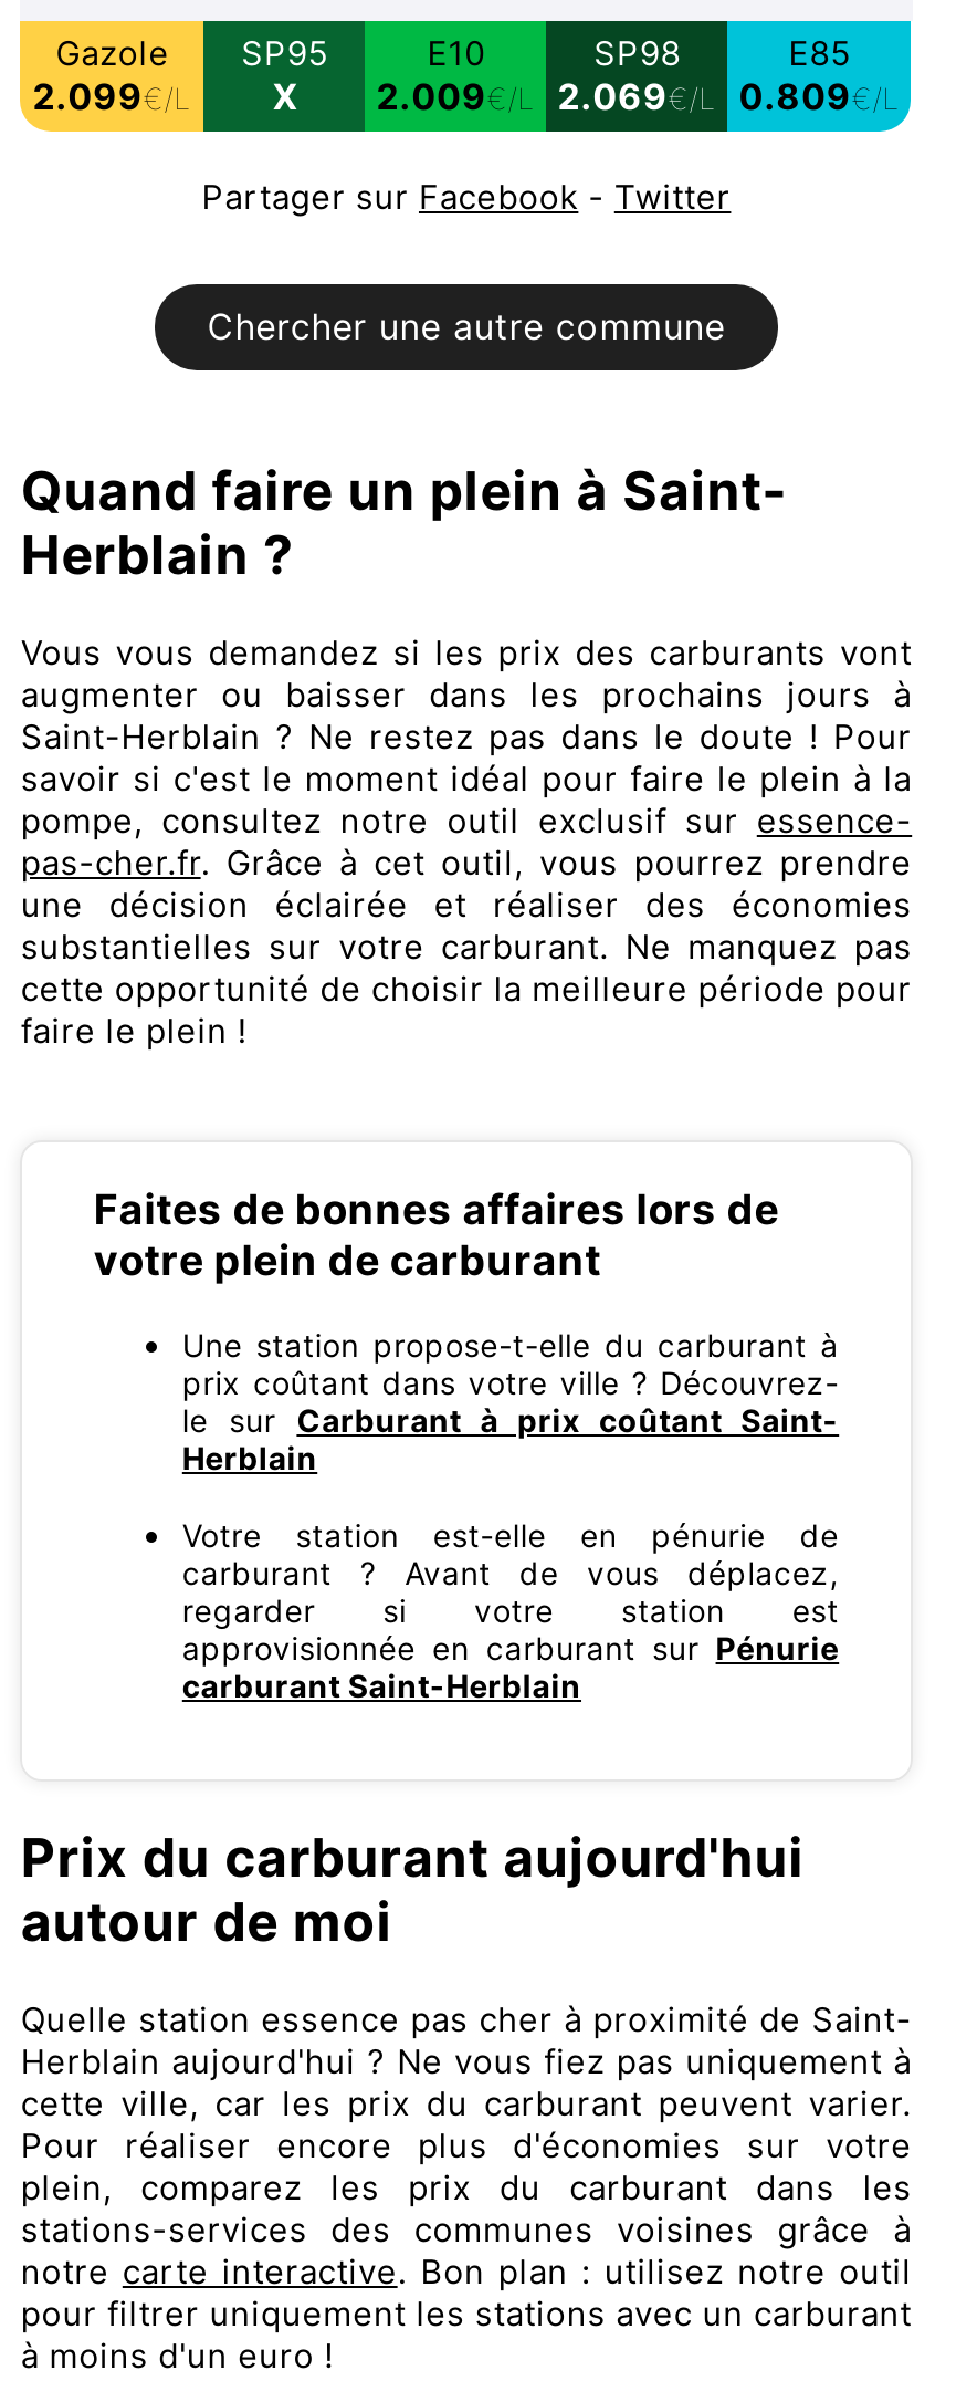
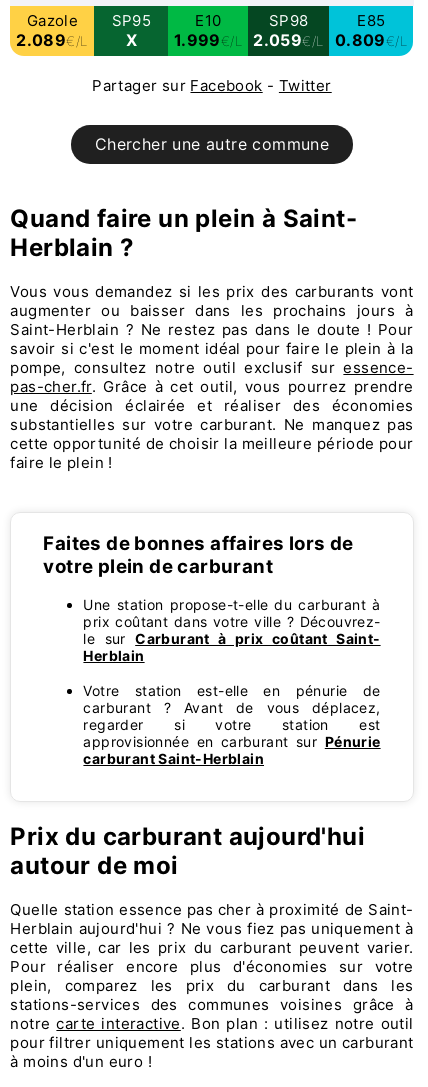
[33,74,192,118] 2.099€/L -> [16,30,88,50] 2.089€/L
[376,74,536,118] 2.009€/L -> [174,30,243,50] 1.999€/L
[558,74,717,118] 2.069€/L -> [253,30,324,50] 2.059€/L

